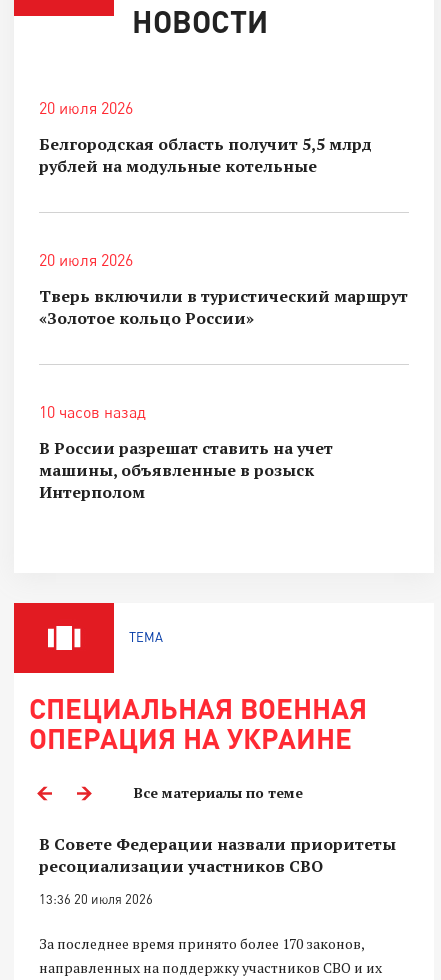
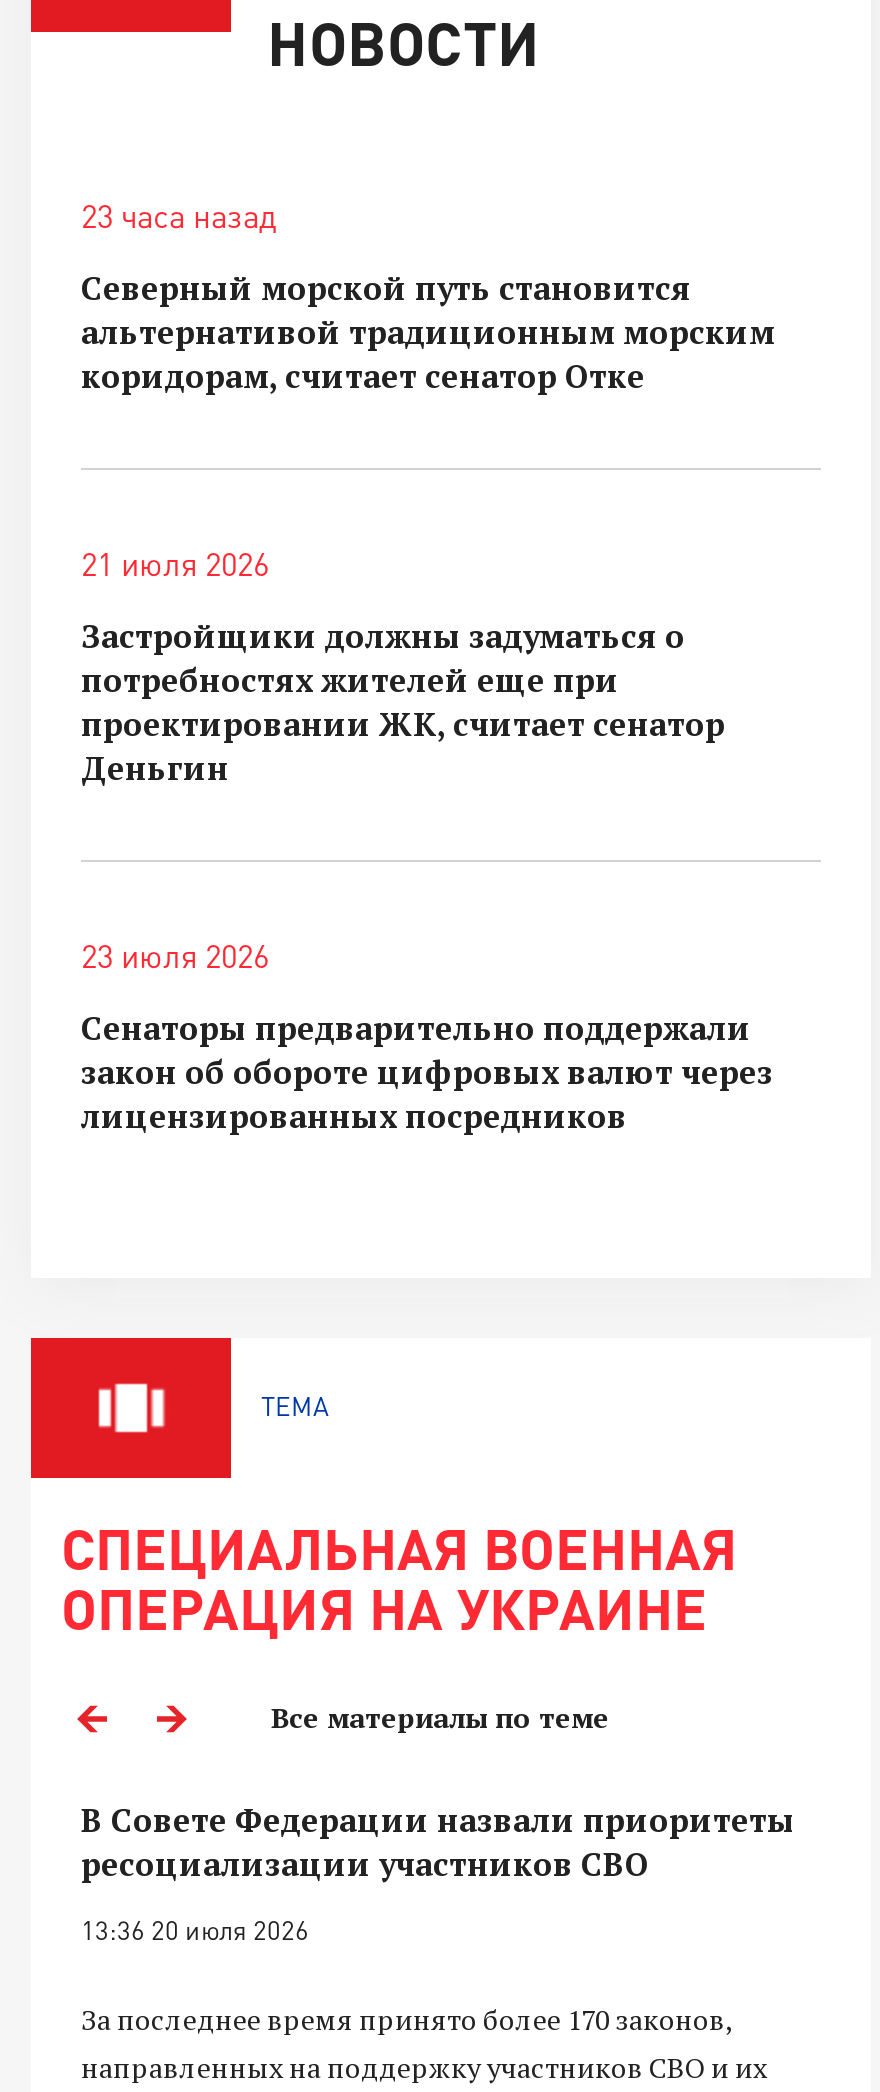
[39,98,133,118] 20 июля 2026 -> [81,196,277,236] 23 часа назад
[39,133,372,177] Белгородская область получит 5,5 млрд | рублей на модульные котельные -> [81,266,775,398] Северный морской путь становится | альтернативой традиционным морским | коридорам, считает сенатор Отке
[39,250,133,270] 20 июля 2026 -> [81,544,269,584] 21 июля 2026
[39,285,408,329] Тверь включили в туристический маршрут | «Золотое кольцо России» -> [81,614,725,790] Застройщики должны задуматься о | потребностях жителей еще при | проектировании ЖК, считает сенатор | Деньгин
[39,402,146,422] 10 часов назад -> [81,936,269,976] 23 июля 2026
[39,437,333,503] В России разрешат ставить на учет | машины, объявленные в розыск | Интерполом -> [81,1006,773,1138] Сенаторы предварительно поддержали | закон об обороте цифровых валют через | лицензированных посредников

